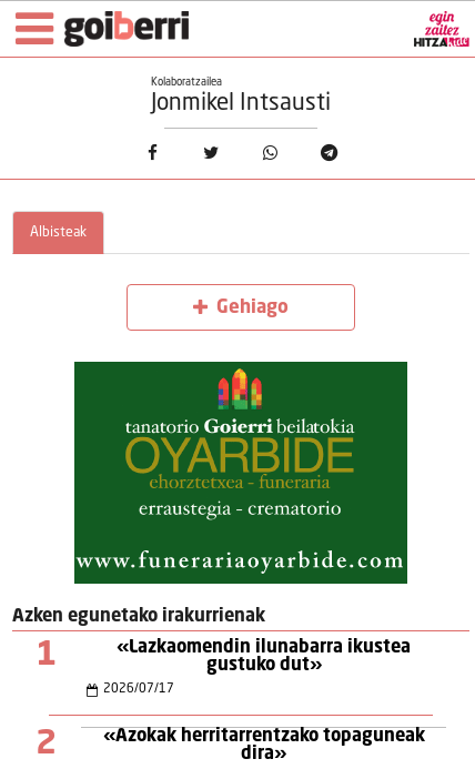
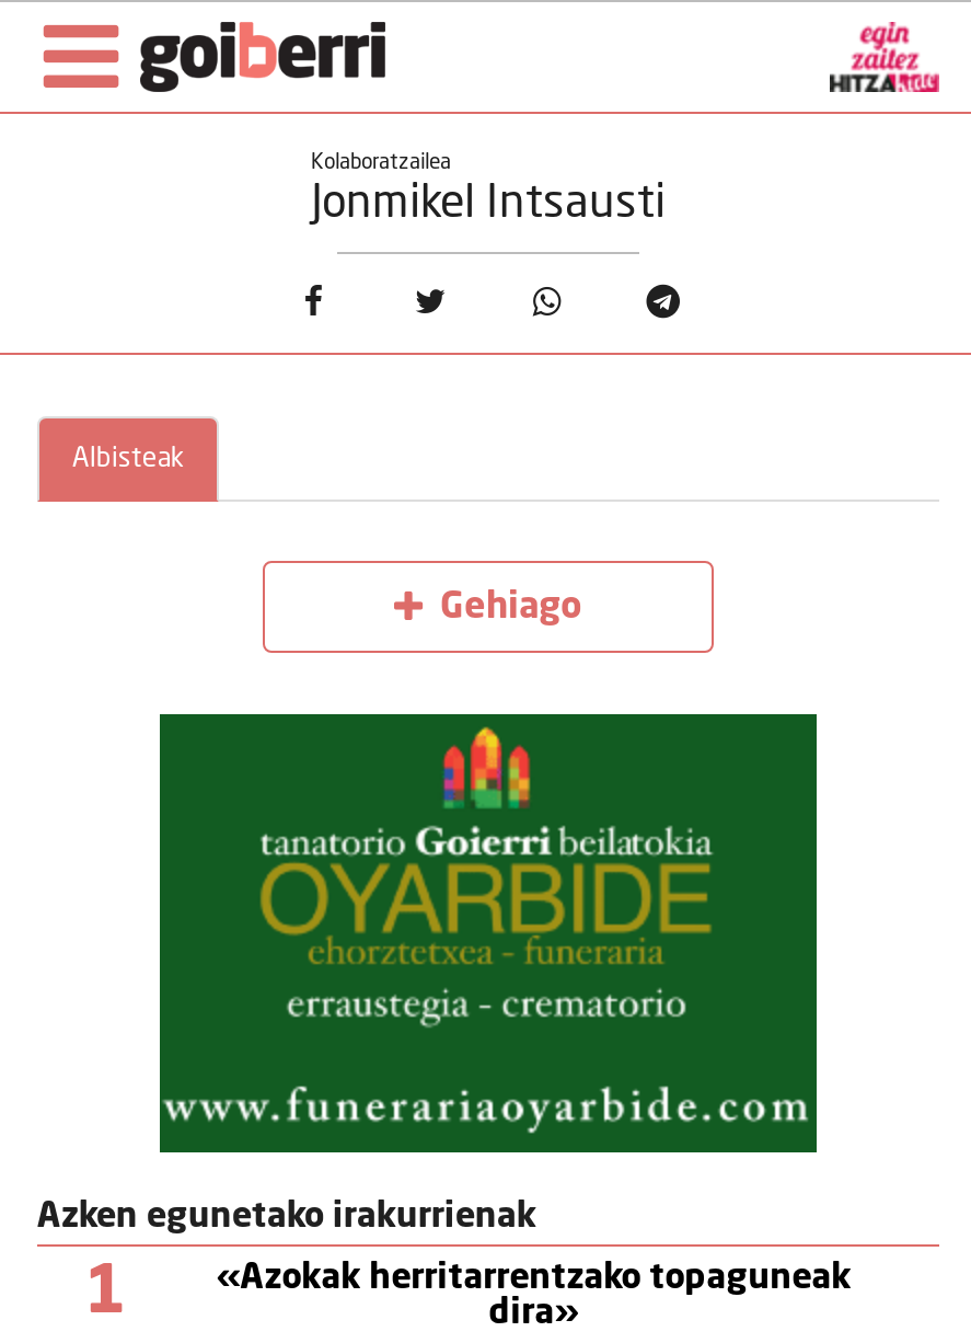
[36,639,411,761] «Lazkaomendin ilunabarra ikustea | gustuko dut» | 2026/07/17 | 2 -> none

